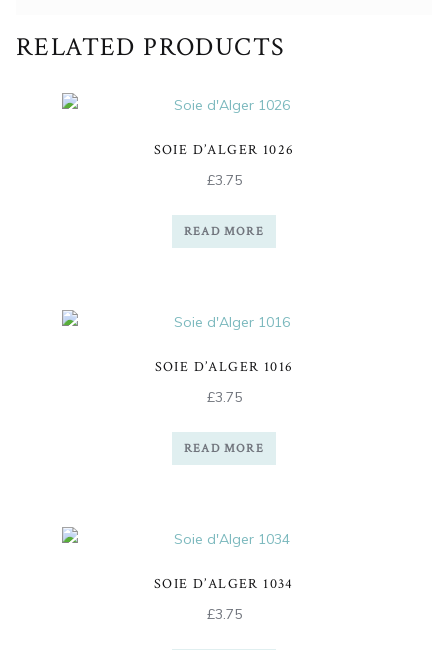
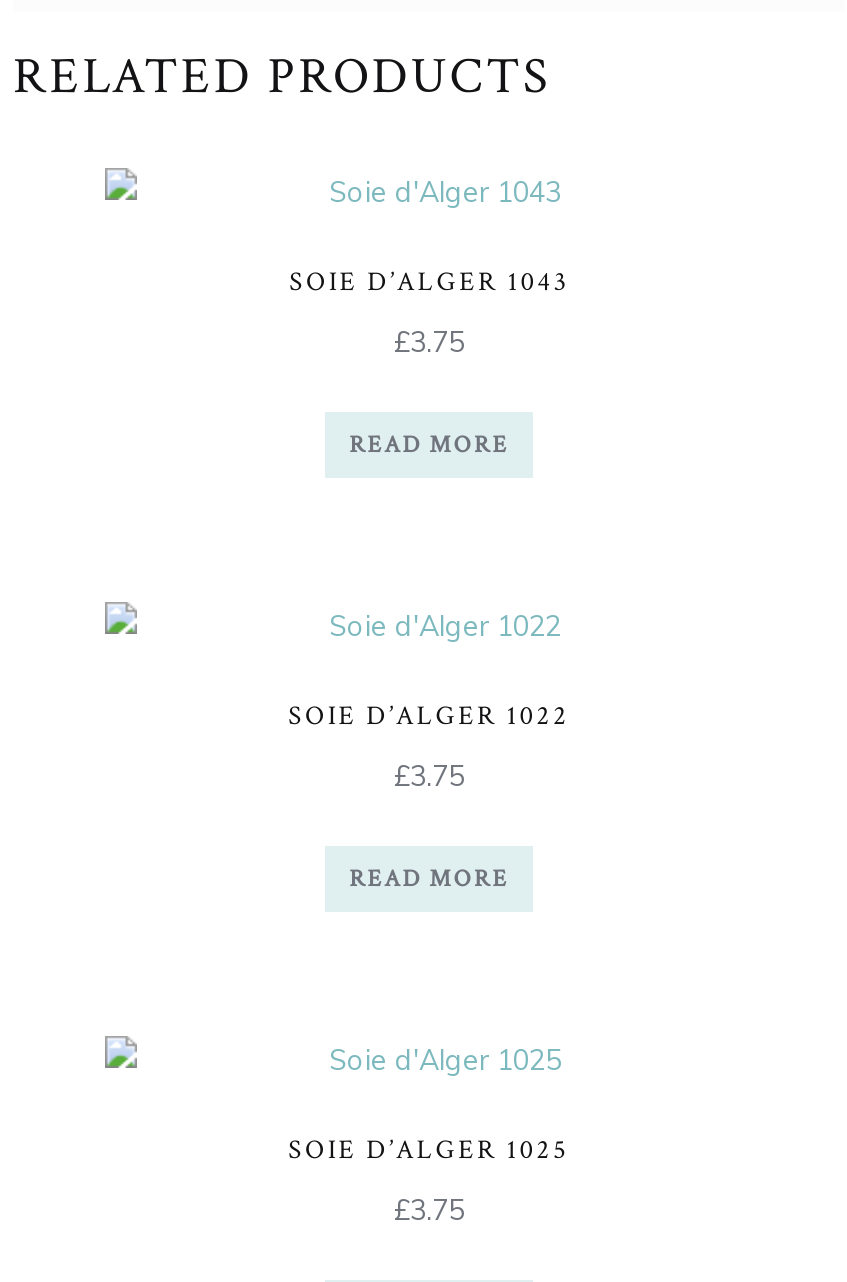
[154,141,294,159] SOIE D’ALGER 1026 -> [289,265,569,301] SOIE D’ALGER 1043
[155,358,293,376] SOIE D’ALGER 1016 -> [288,699,570,735] SOIE D’ALGER 1022
[154,575,294,593] SOIE D’ALGER 1034 -> [288,1133,570,1169] SOIE D’ALGER 1025

